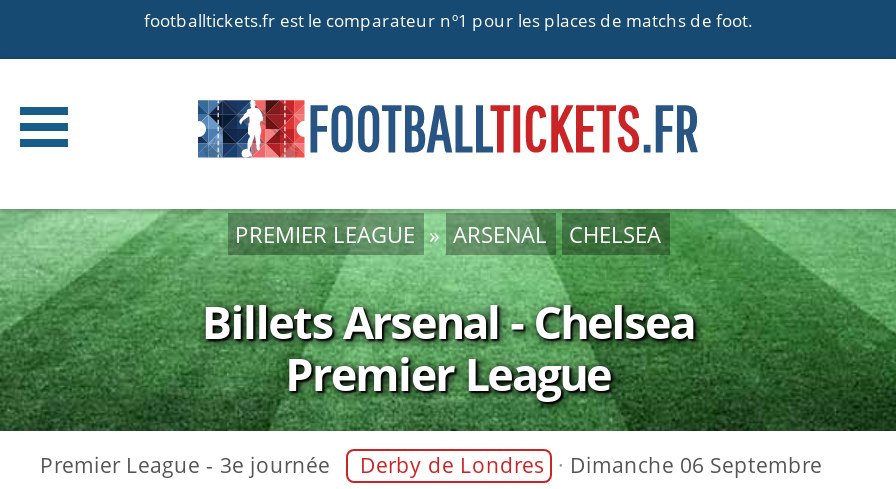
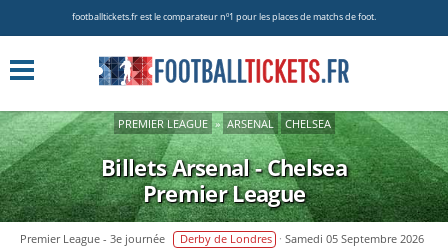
[570,451,822,479] Dimanche 06 Septembre -> [285,232,424,246] Samedi 05 Septembre 2026

